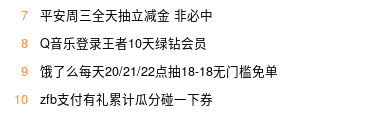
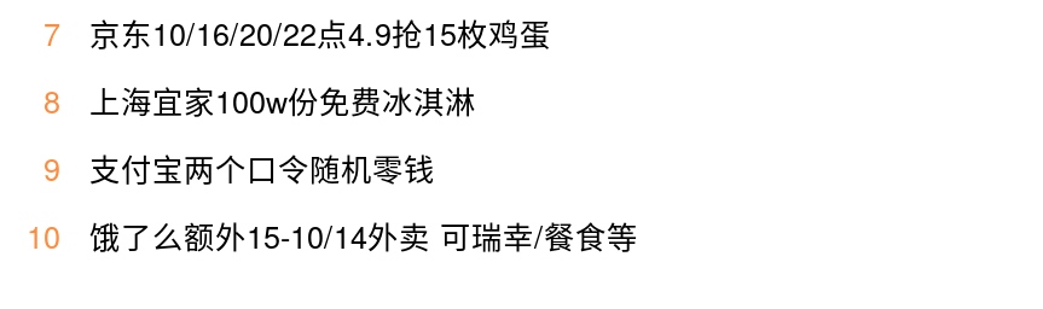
[40,6,213,24] 平安周三全天抽立减金 非必中 -> [89,13,551,57] 京东10/16/20/22点4.9抢15枚鸡蛋
[40,34,207,52] Q音乐登录王者10天绿钻会员 -> [89,81,476,124] 上海宜家100w份免费冰淇淋
[40,62,278,80] 饿了么每天20/21/22点抽18-18无门槛免单 -> [89,148,435,192] 支付宝两个口令随机零钱
[40,90,213,108] zfb支付有礼累计瓜分碰一下券 -> [89,216,638,260] 饿了么额外15-10/14外卖 可瑞幸/餐食等

